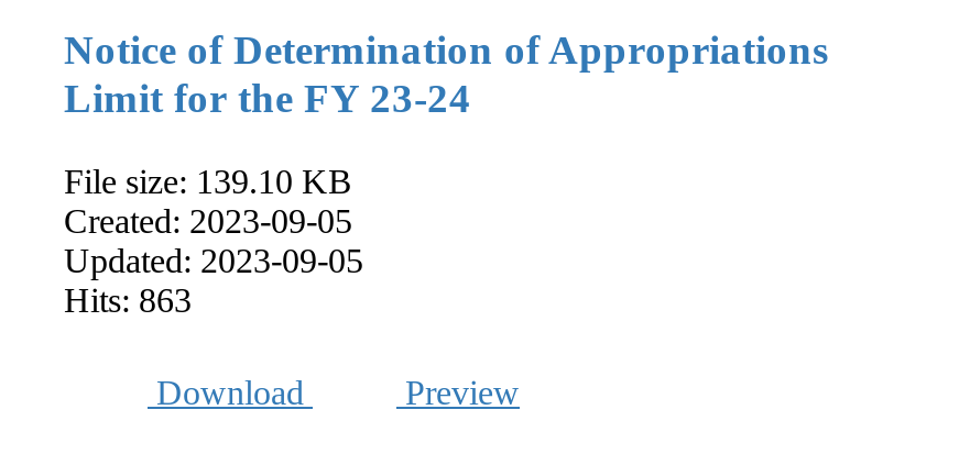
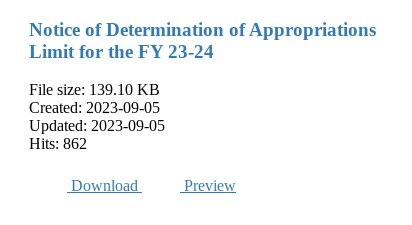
[64,282,192,320] Hits: 863 -> [29,135,87,152] Hits: 862

